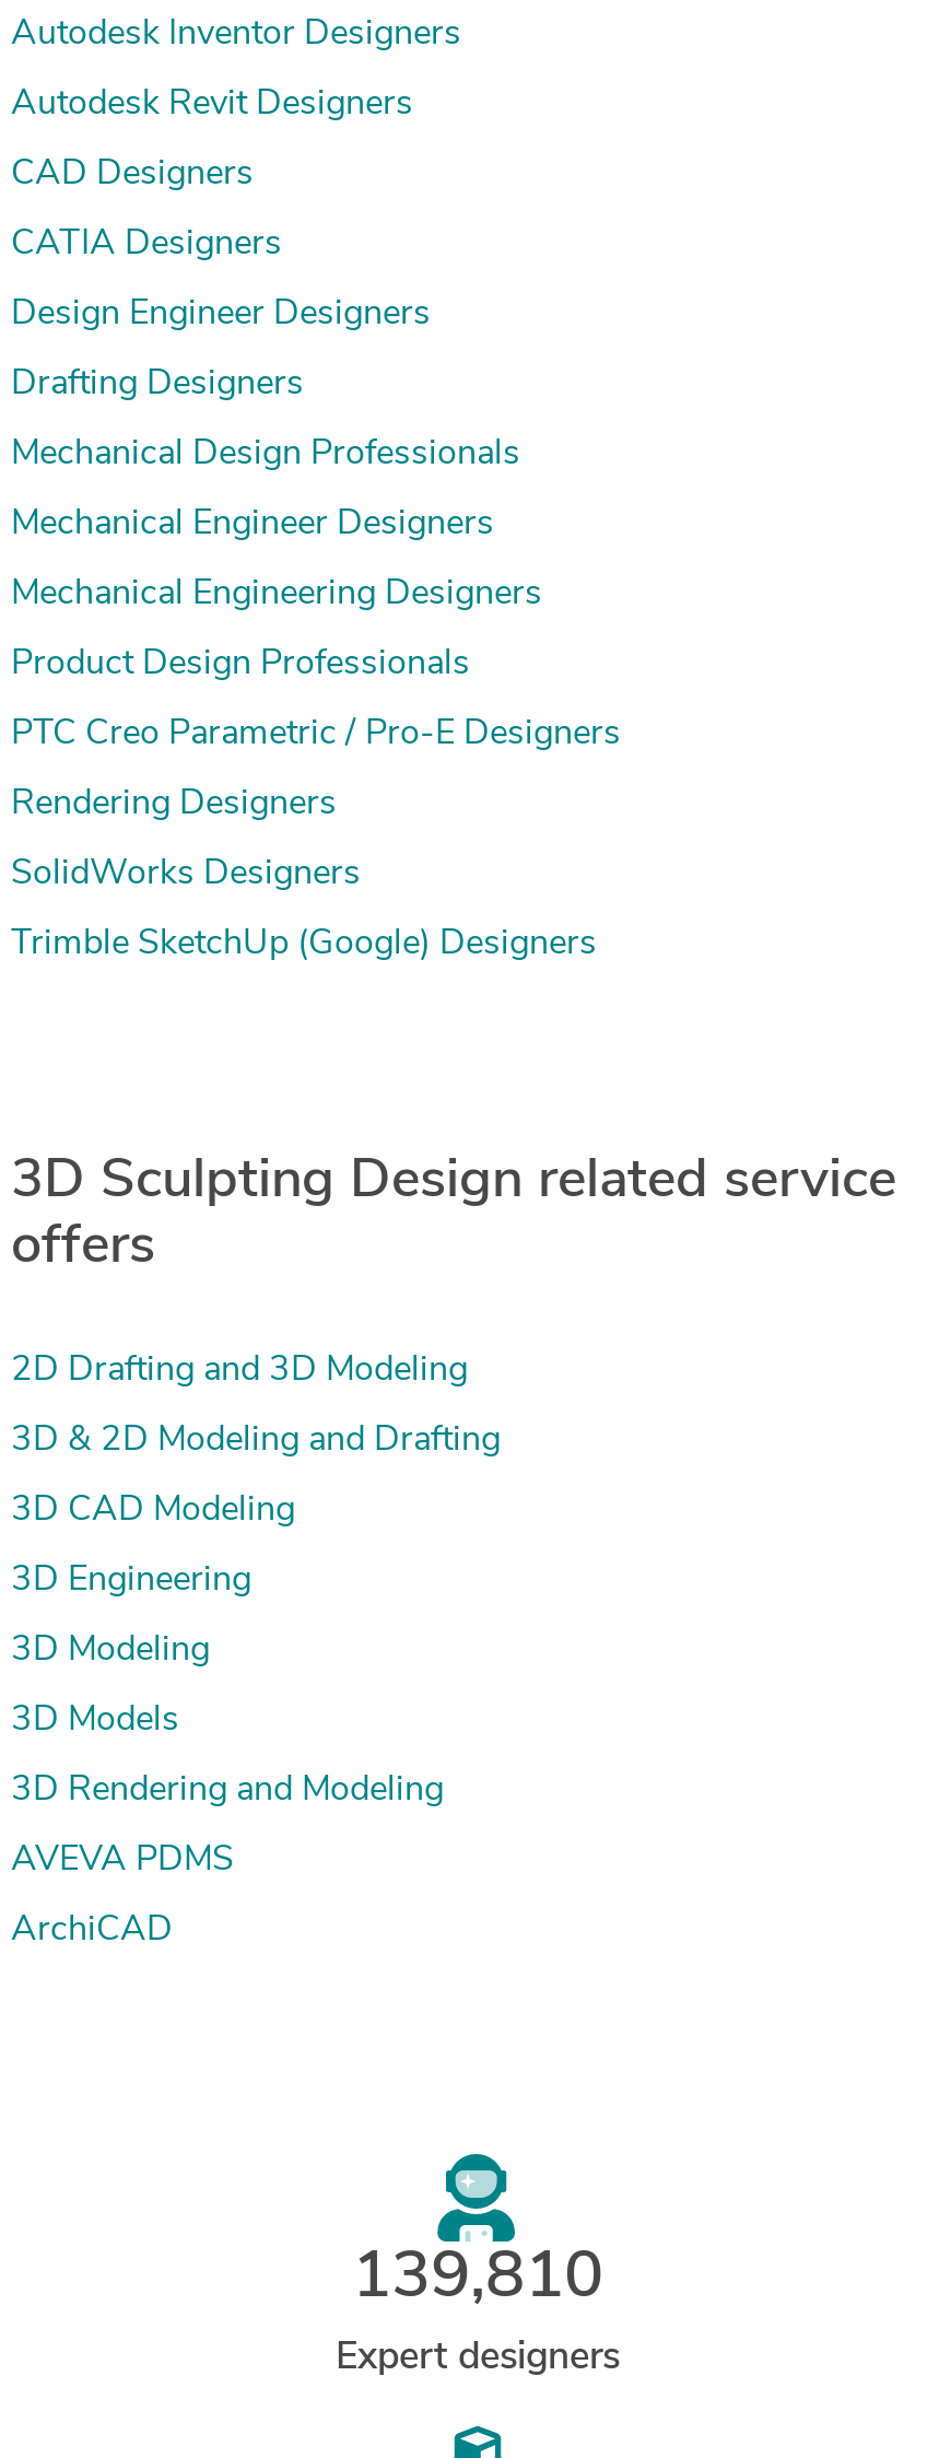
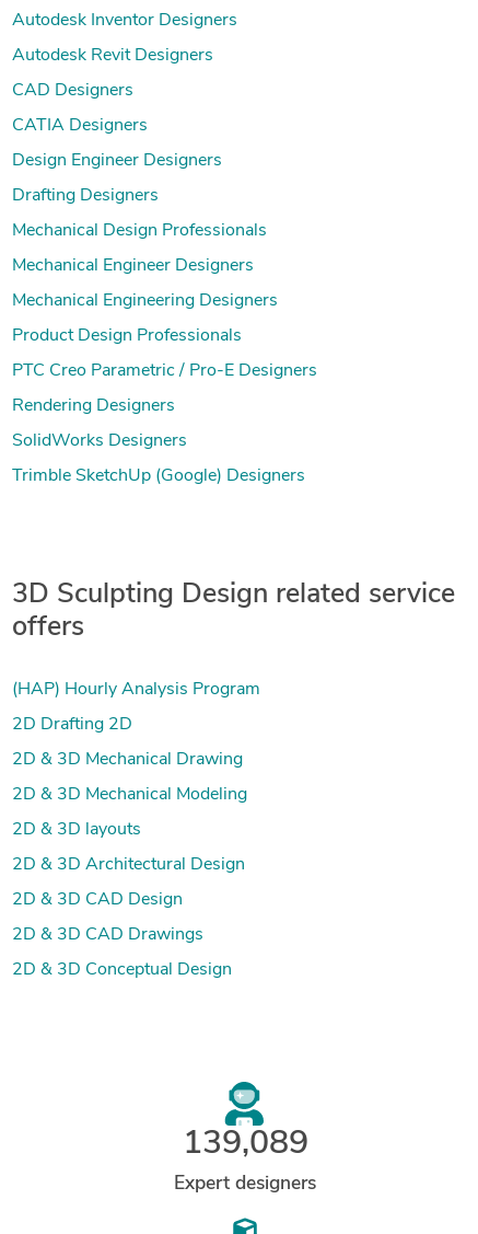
[11,1353,468,1388] 2D Drafting and 3D Modeling -> [11,681,260,698] (HAP) Hourly Analysis Program
[11,1423,501,1458] 3D & 2D Modeling and Drafting -> [11,716,132,733] 2D Drafting 2D
[11,1493,295,1528] 3D CAD Modeling -> [11,751,242,768] 2D & 3D Mechanical Drawing
[11,1563,251,1598] 3D Engineering -> [11,786,247,803] 2D & 3D Mechanical Modeling
[11,1633,210,1668] 3D Modeling -> [11,821,141,838] 2D & 3D layouts
[11,1703,179,1738] 3D Models -> [11,856,244,873] 2D & 3D Architectural Design
[11,1773,444,1808] 3D Rendering and Modeling -> [11,891,182,908] 2D & 3D CAD Design
[11,1843,234,1878] AVEVA PDMS -> [11,926,203,944] 2D & 3D CAD Drawings
[11,1913,173,1948] ArchiCAD -> [11,961,231,979] 2D & 3D Conceptual Design
[352,2245,603,2313] 139,810 -> [182,1127,308,1161] 139,089

